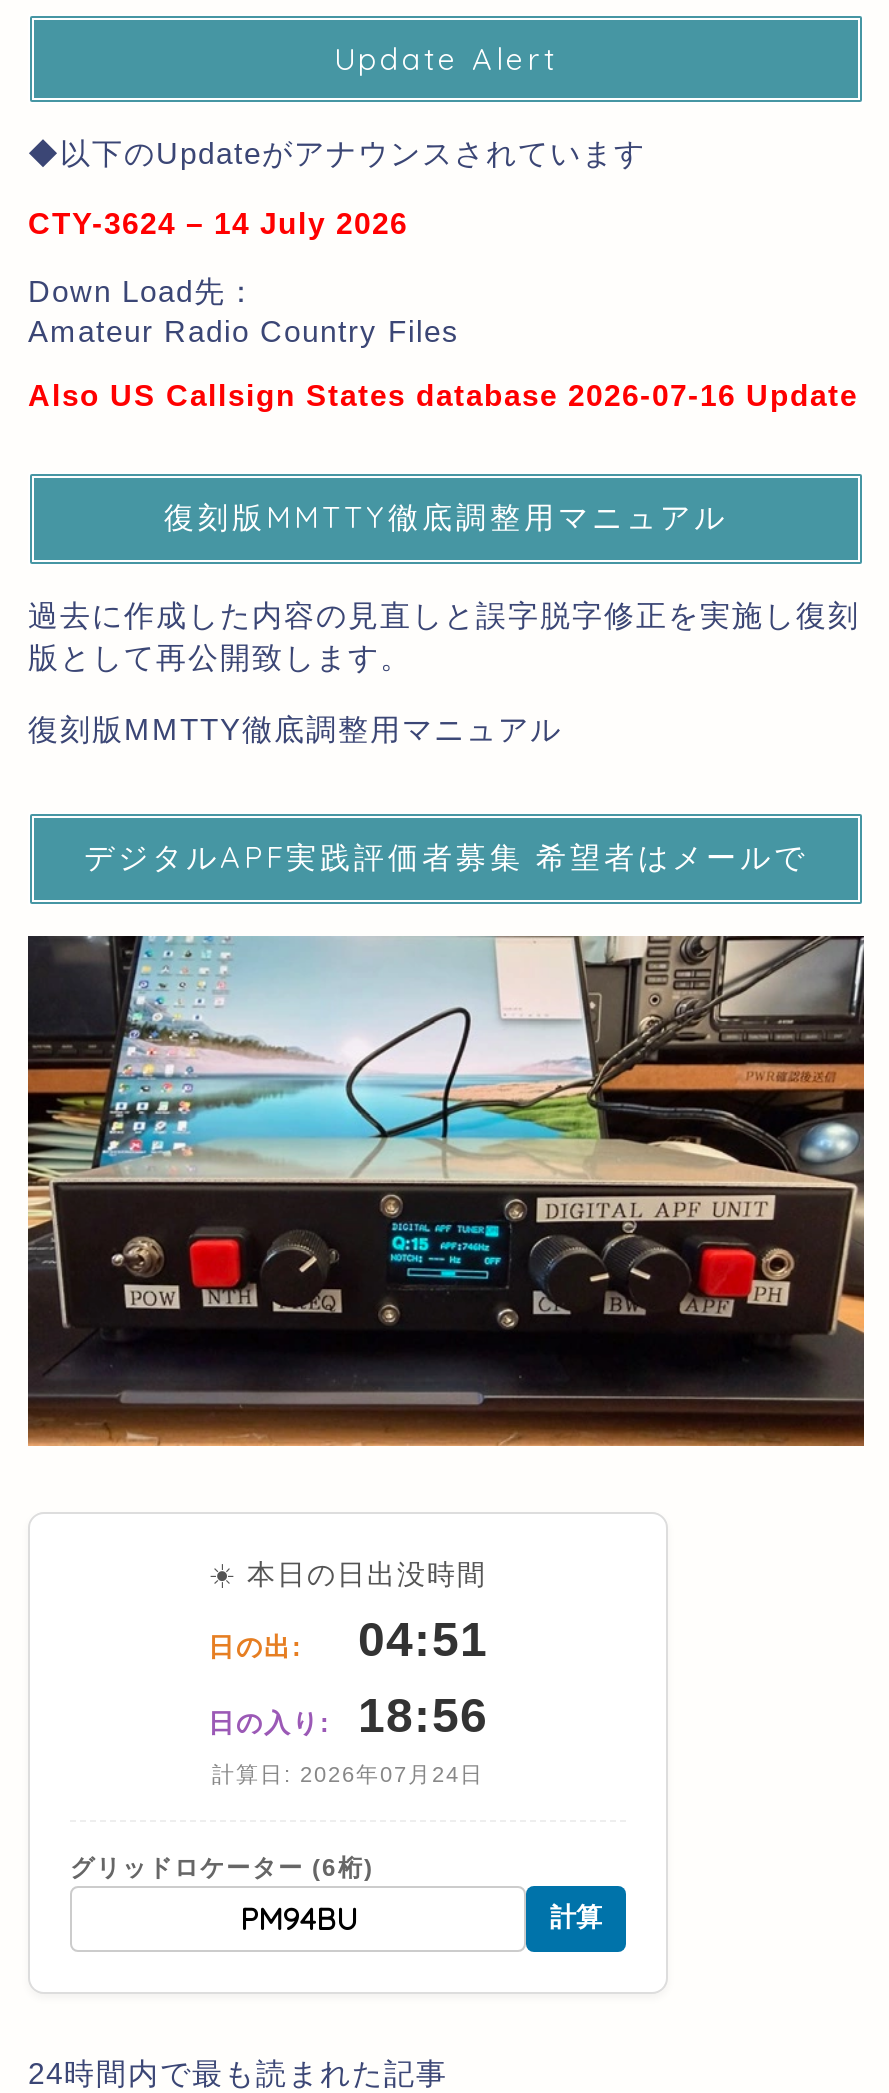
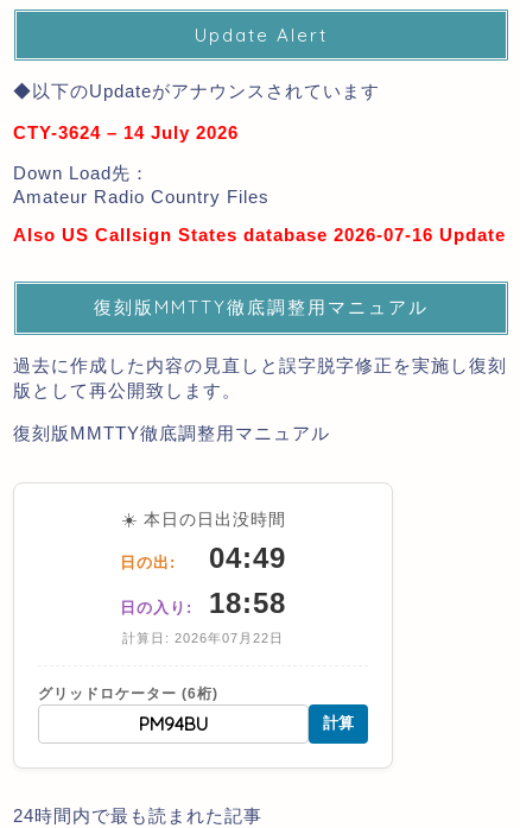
[84,838,808,876] デジタルAPF実践評価者募集 希望者はメールで -> none
[26,934,866,1448] [image] -> none
[208,1611,488,1665] 日の出: 04:51 -> [120,542,286,574] 日の出: 04:49
[208,1687,488,1741] 日の入り: 18:56 -> [120,587,286,619] 日の入り: 18:58
[212,1761,484,1785] 計算日: 2026年07月24日 -> [122,631,284,645] 計算日: 2026年07月22日

